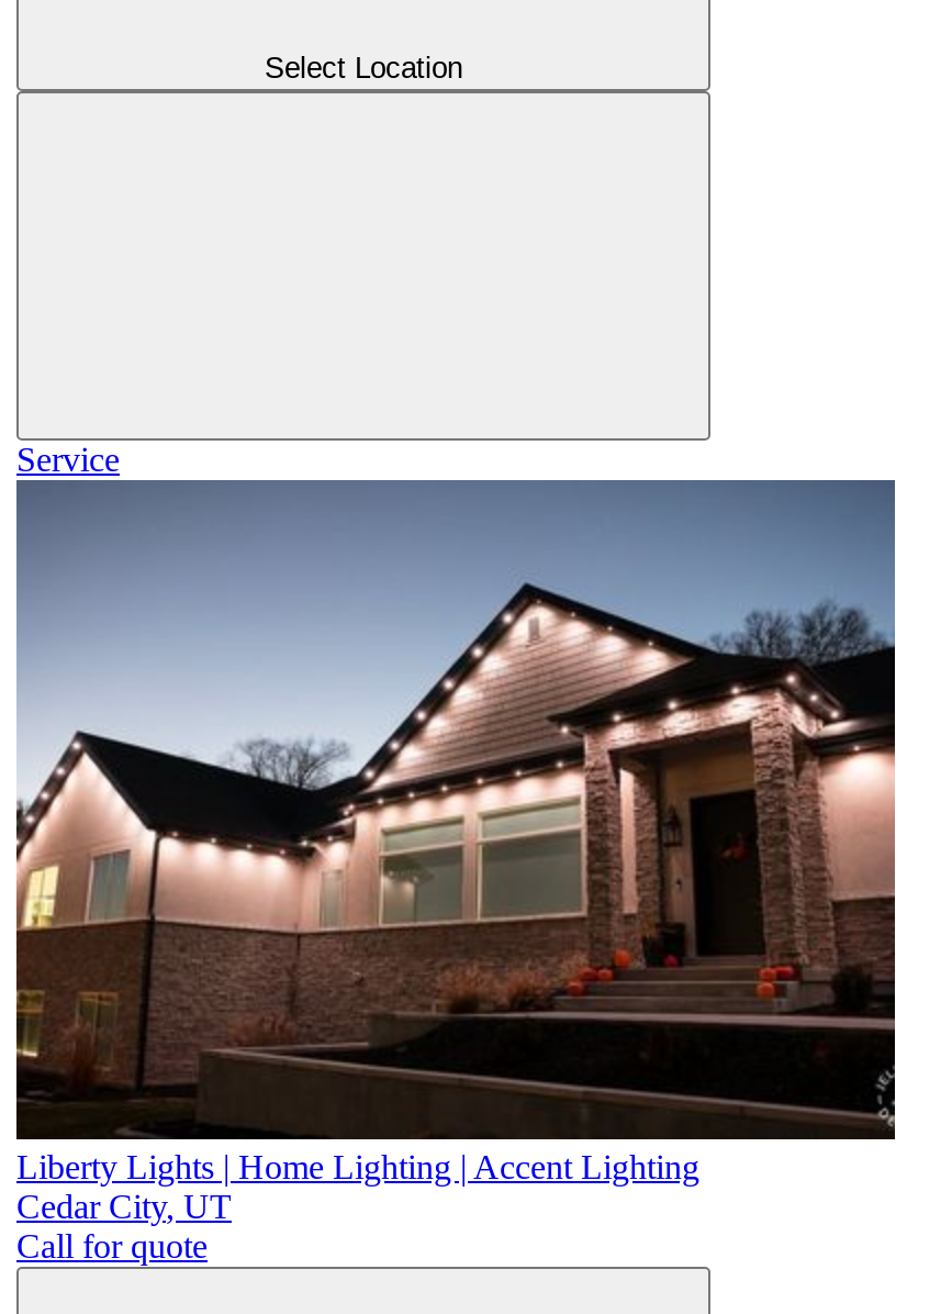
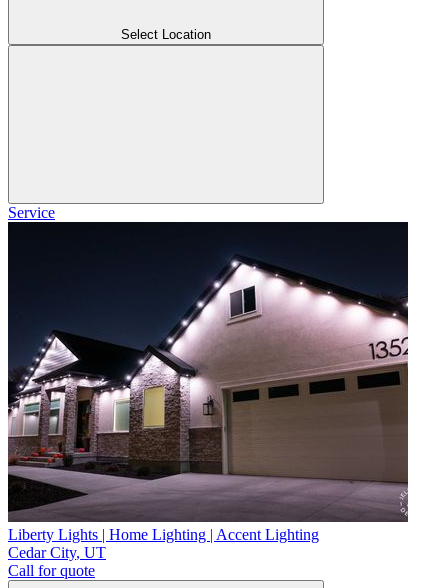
[14,478,897,1137] [image] -> [7,221,409,522] [image]

